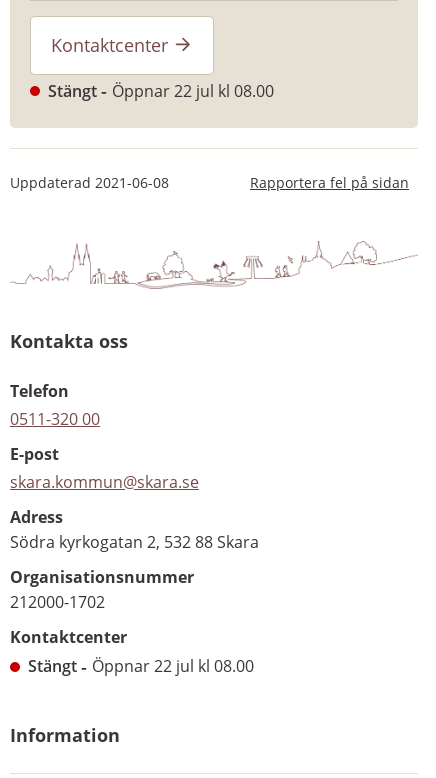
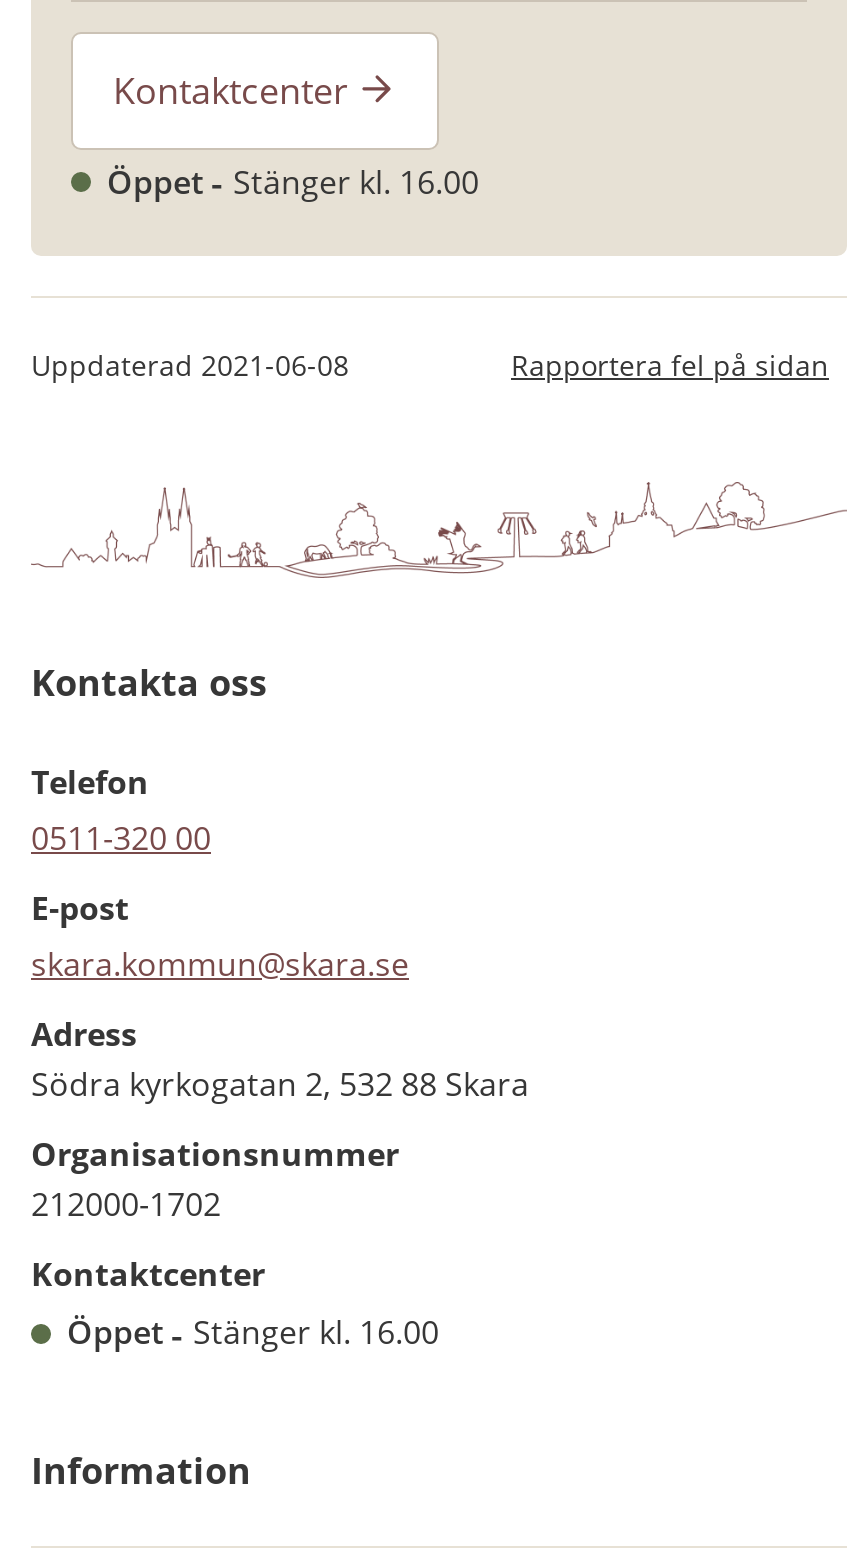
[48,79,274,101] Stängt | Öppnar 22 jul kl 08.00 -> [107,159,479,203] Öppet | Stänger kl. 16.00
[28,655,254,677] Stängt | Öppnar 22 jul kl 08.00 -> [67,1311,439,1355] Öppet | Stänger kl. 16.00

